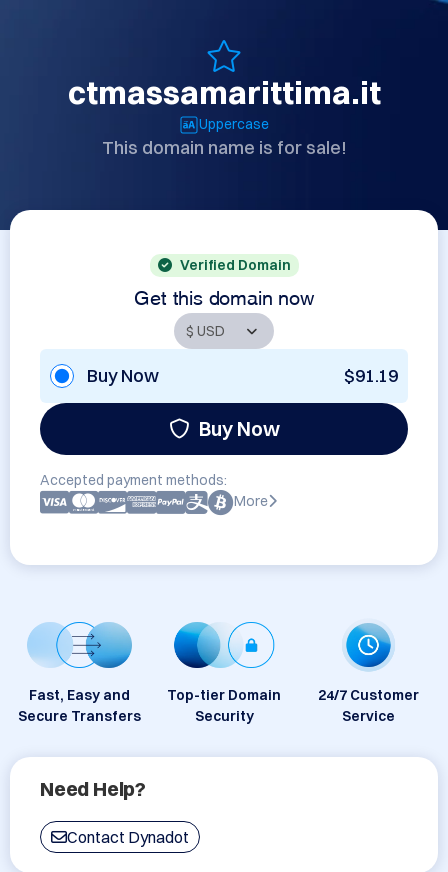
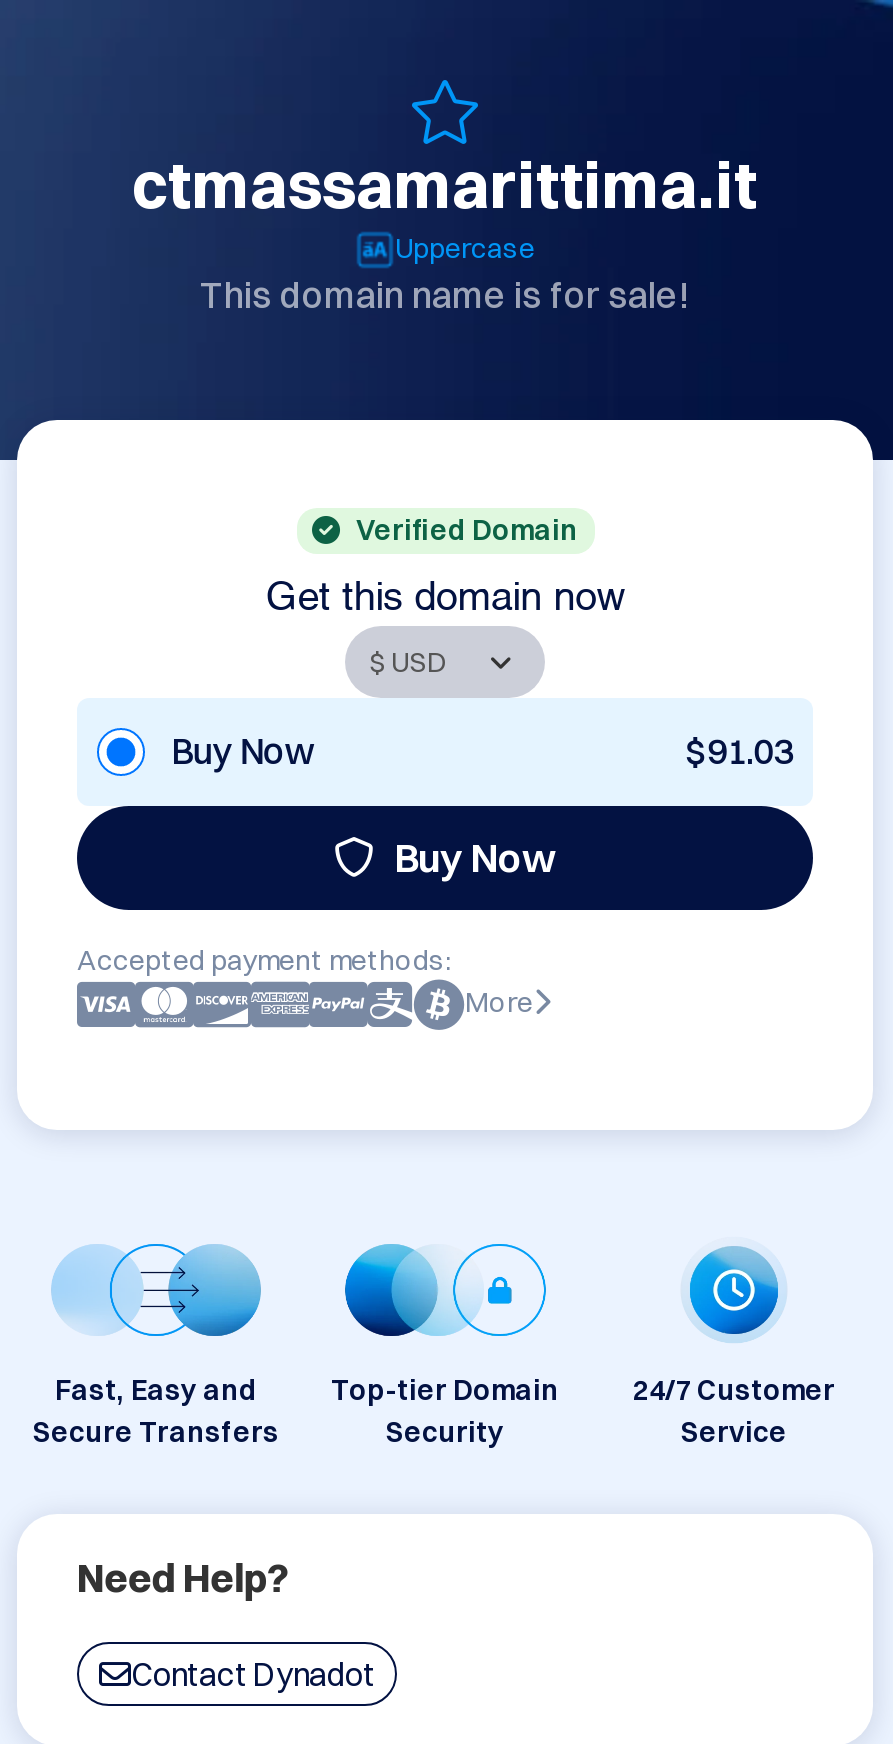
[344,364,398,387] $91.19 -> [685,728,793,774] $91.03

